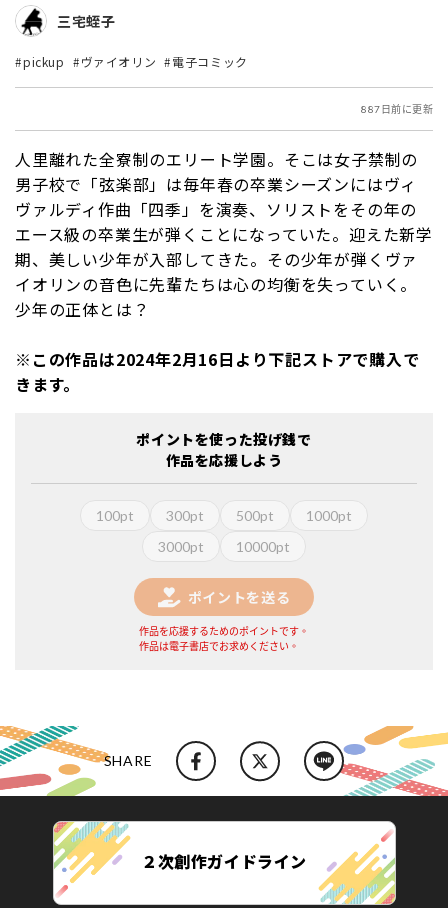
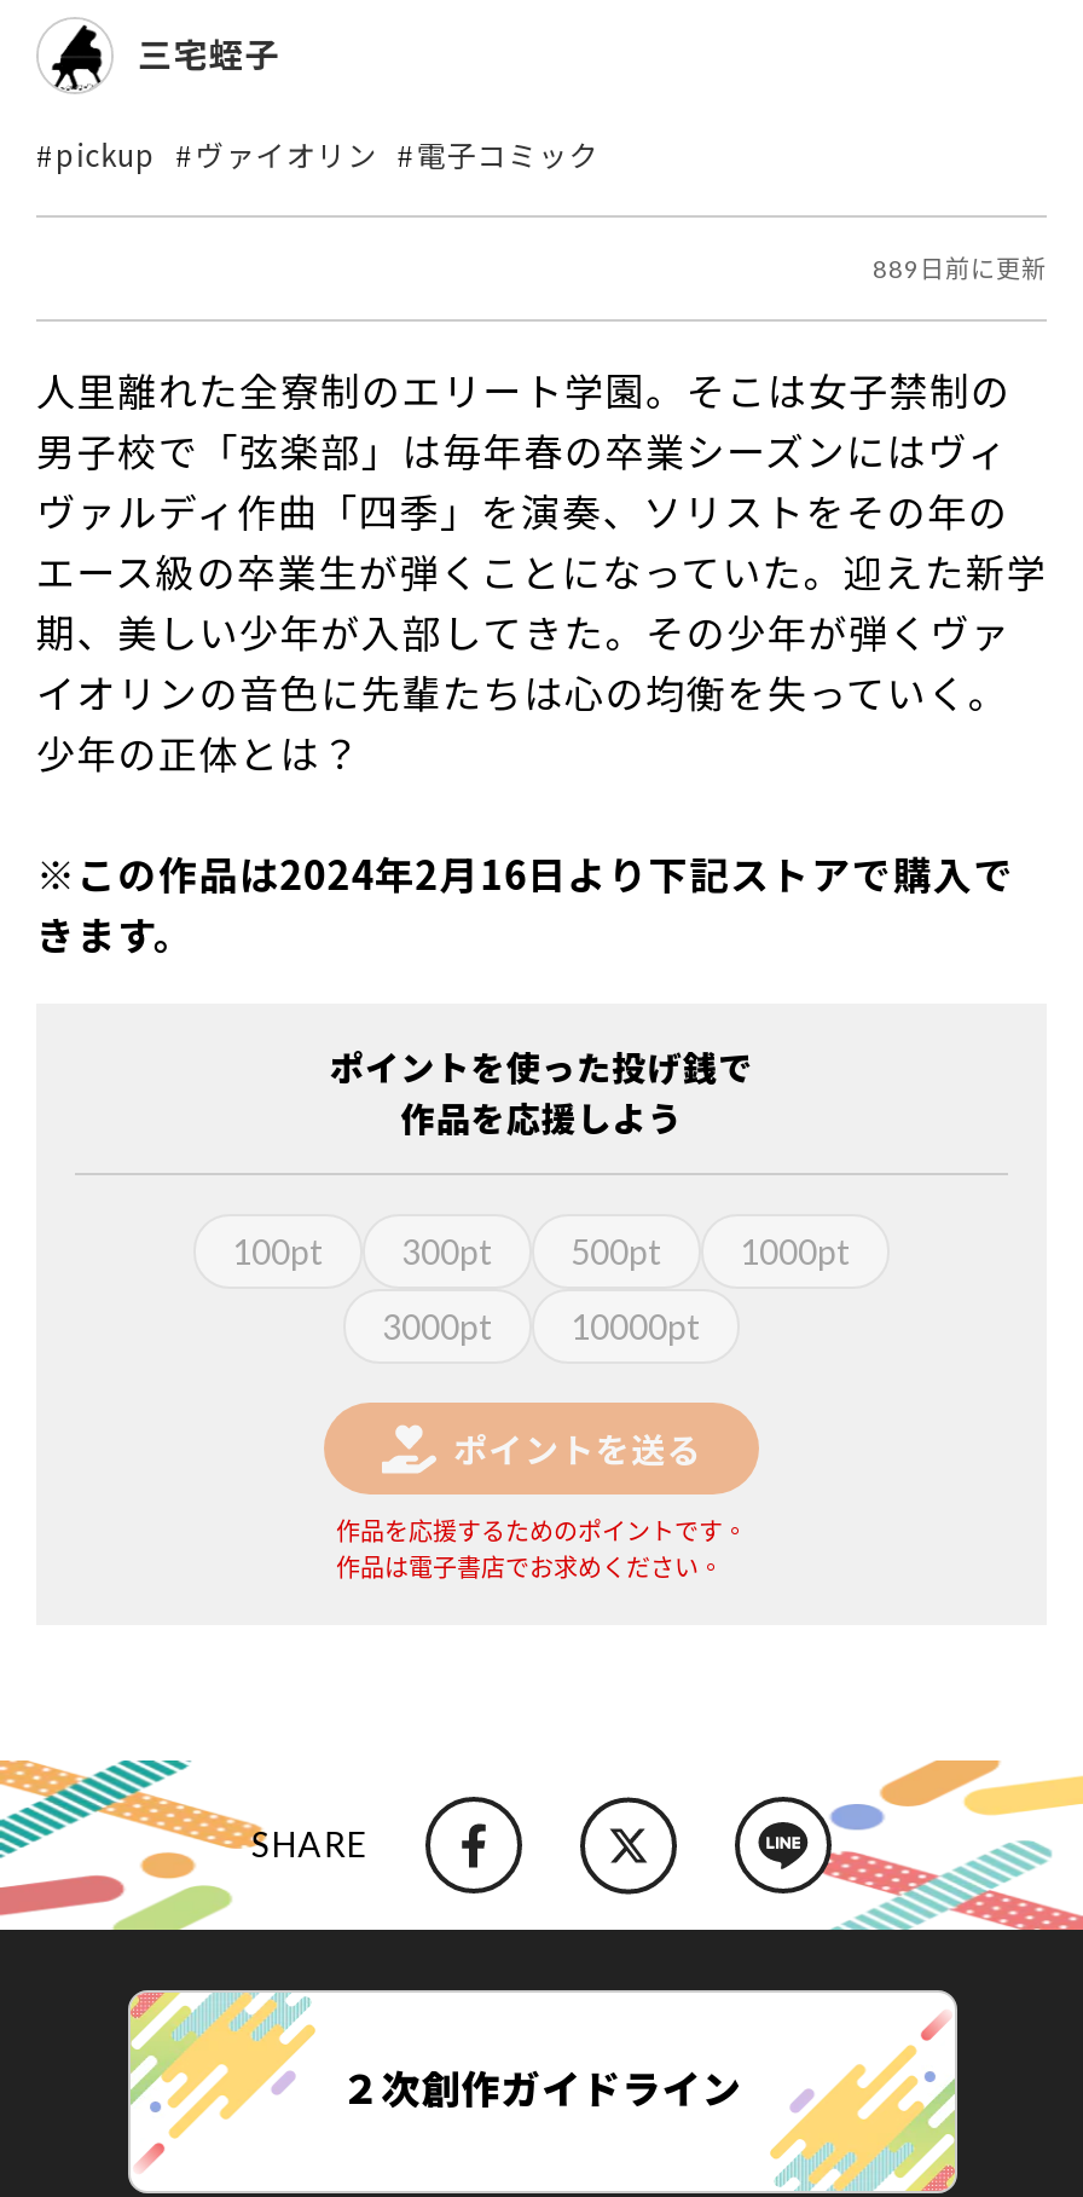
[361,103,433,115] 887日前に更新 -> [873,252,1047,281] 889日前に更新

